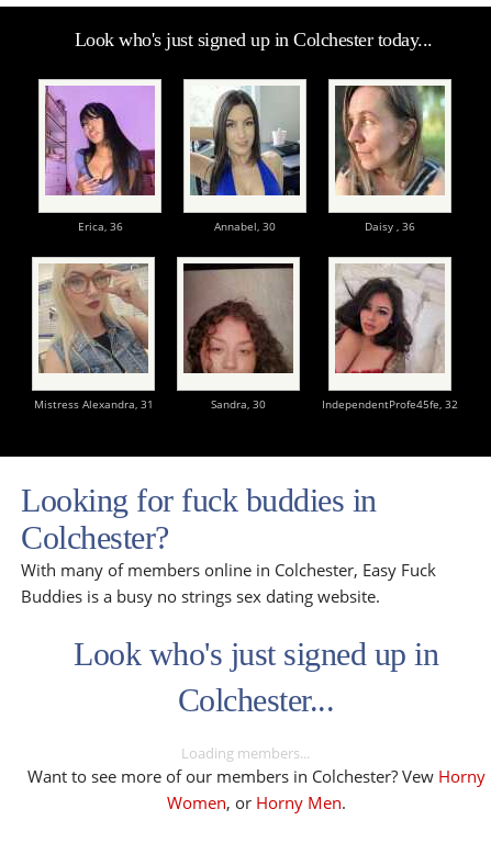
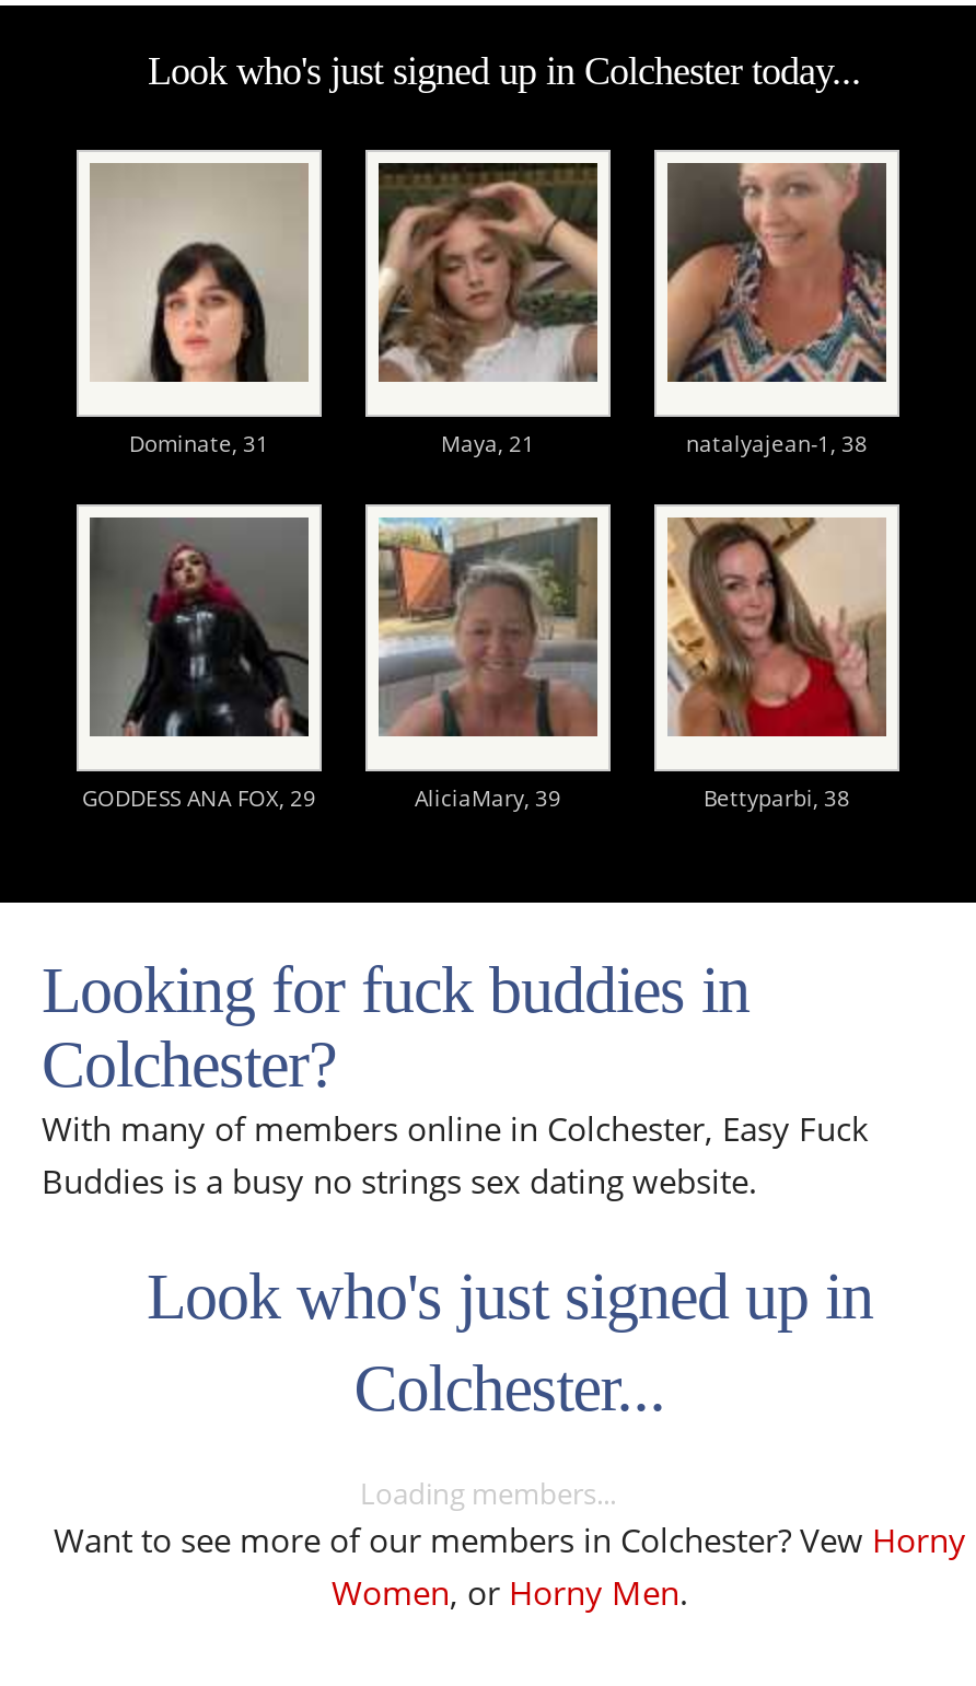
[45,86,415,234] [image] | Erica, 36 | Annabel, 30 | Daisy , 36 -> [90,163,868,458] [image] | Dominate, 31 | Maya, 21 | natalyajean-1, 38
[190,86,301,196] [image] -> [376,161,600,384] [image]
[334,86,446,196] [image] -> [665,163,888,384] [image]
[31,256,458,411] [image] | Mistress Alexandra, 31 | Sandra, 30 | IndependentProfe45fe, 32 -> [63,502,850,812] [image] | GODDESS ANA FOX, 29 | AliciaMary, 39 | Bettyparbi, 38
[176,256,306,392] [image] -> [352,502,613,774] [image]
[334,263,444,374] [image] -> [665,518,886,739] [image]

